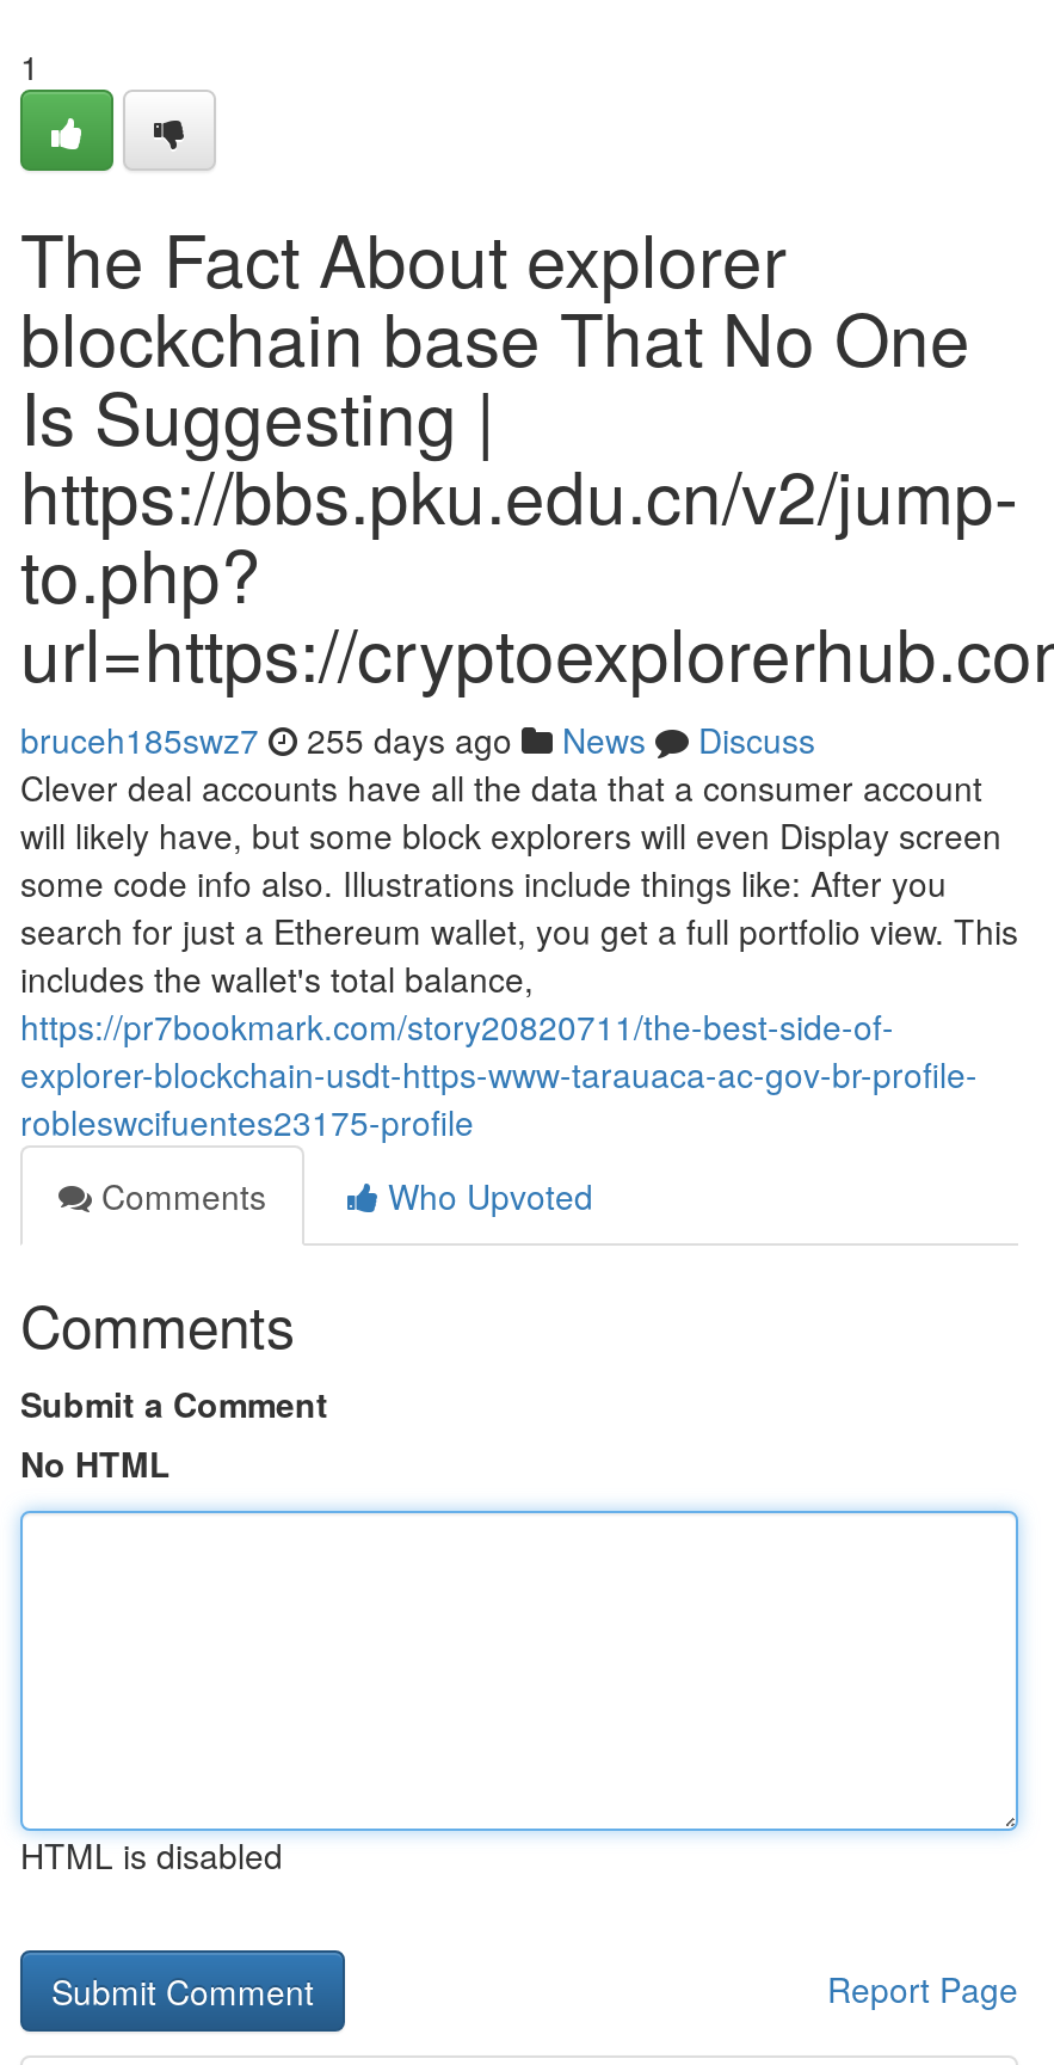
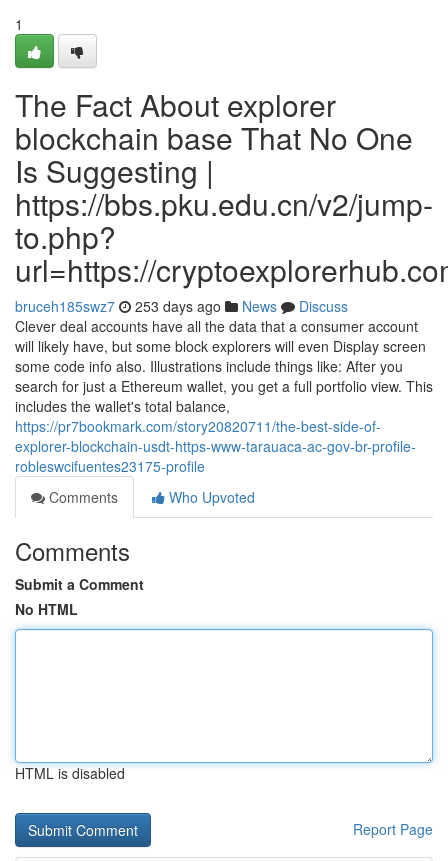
[20,715,815,763] bruceh185swz7 255 days ago News Discuss -> [15,296,348,316] bruceh185swz7 253 days ago News Discuss

